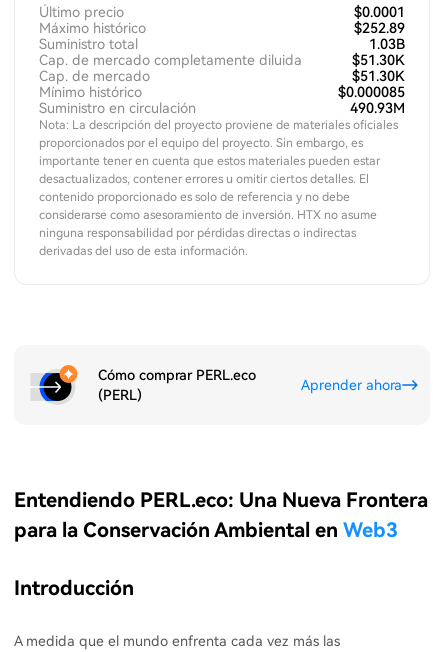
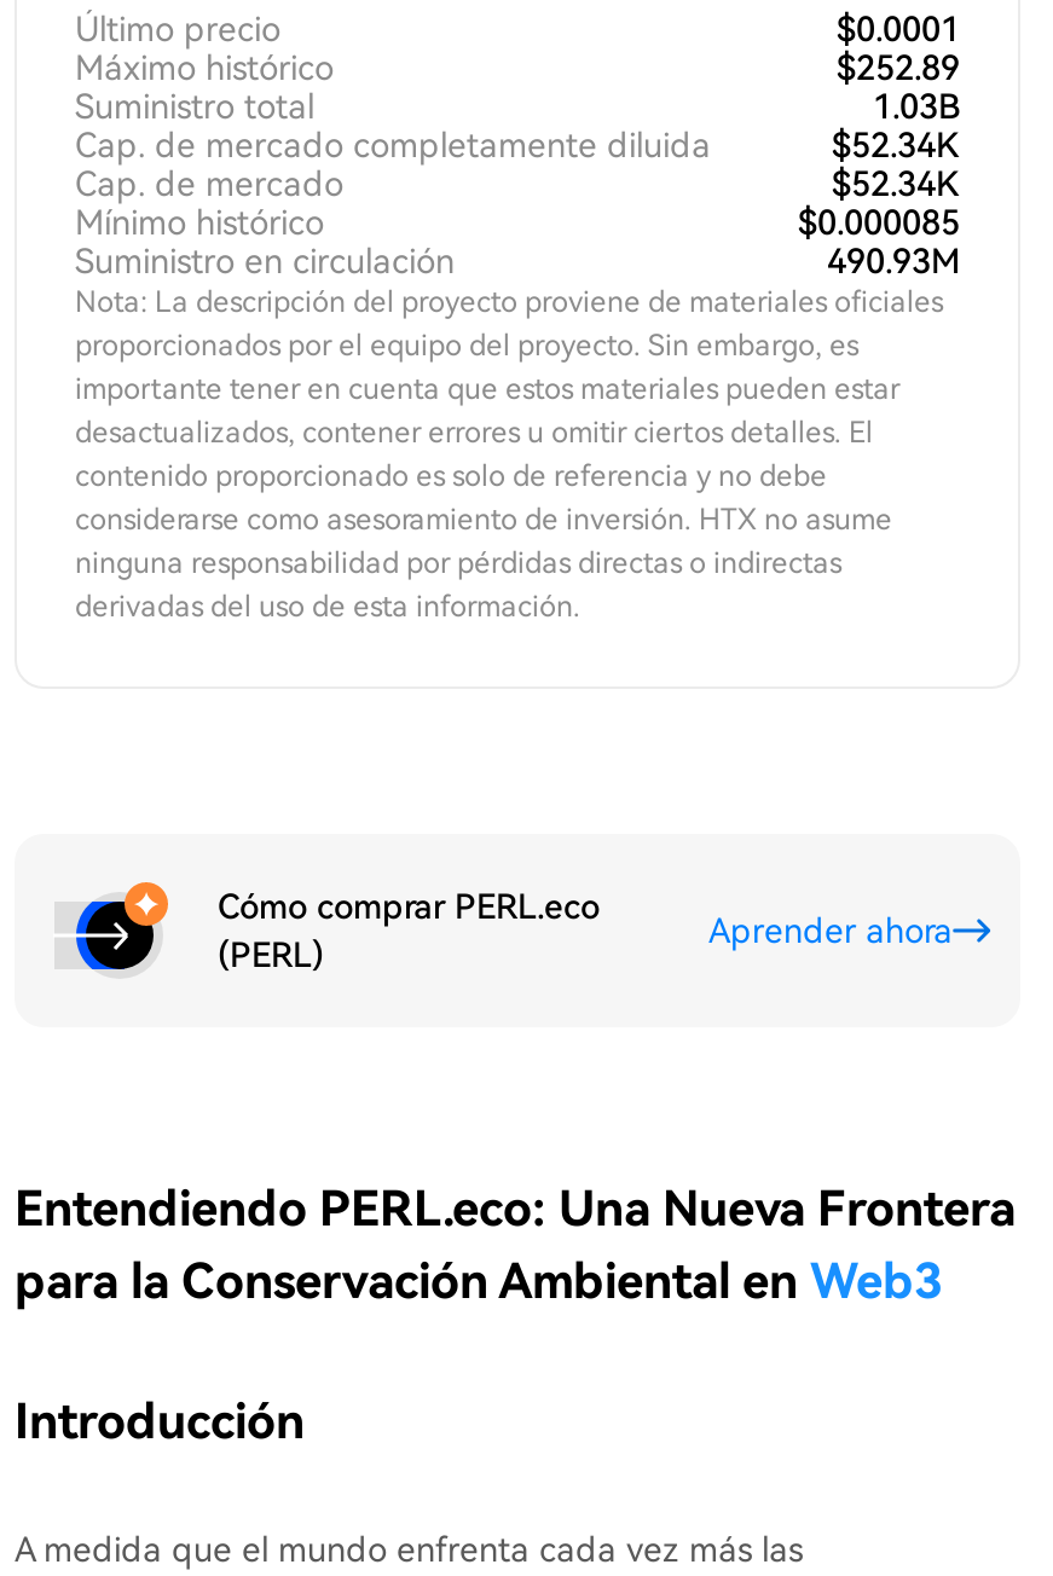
[352,52,405,68] $51.30K -> [832,126,960,164] $52.34K
[352,68,405,84] $51.30K -> [832,164,960,203] $52.34K

